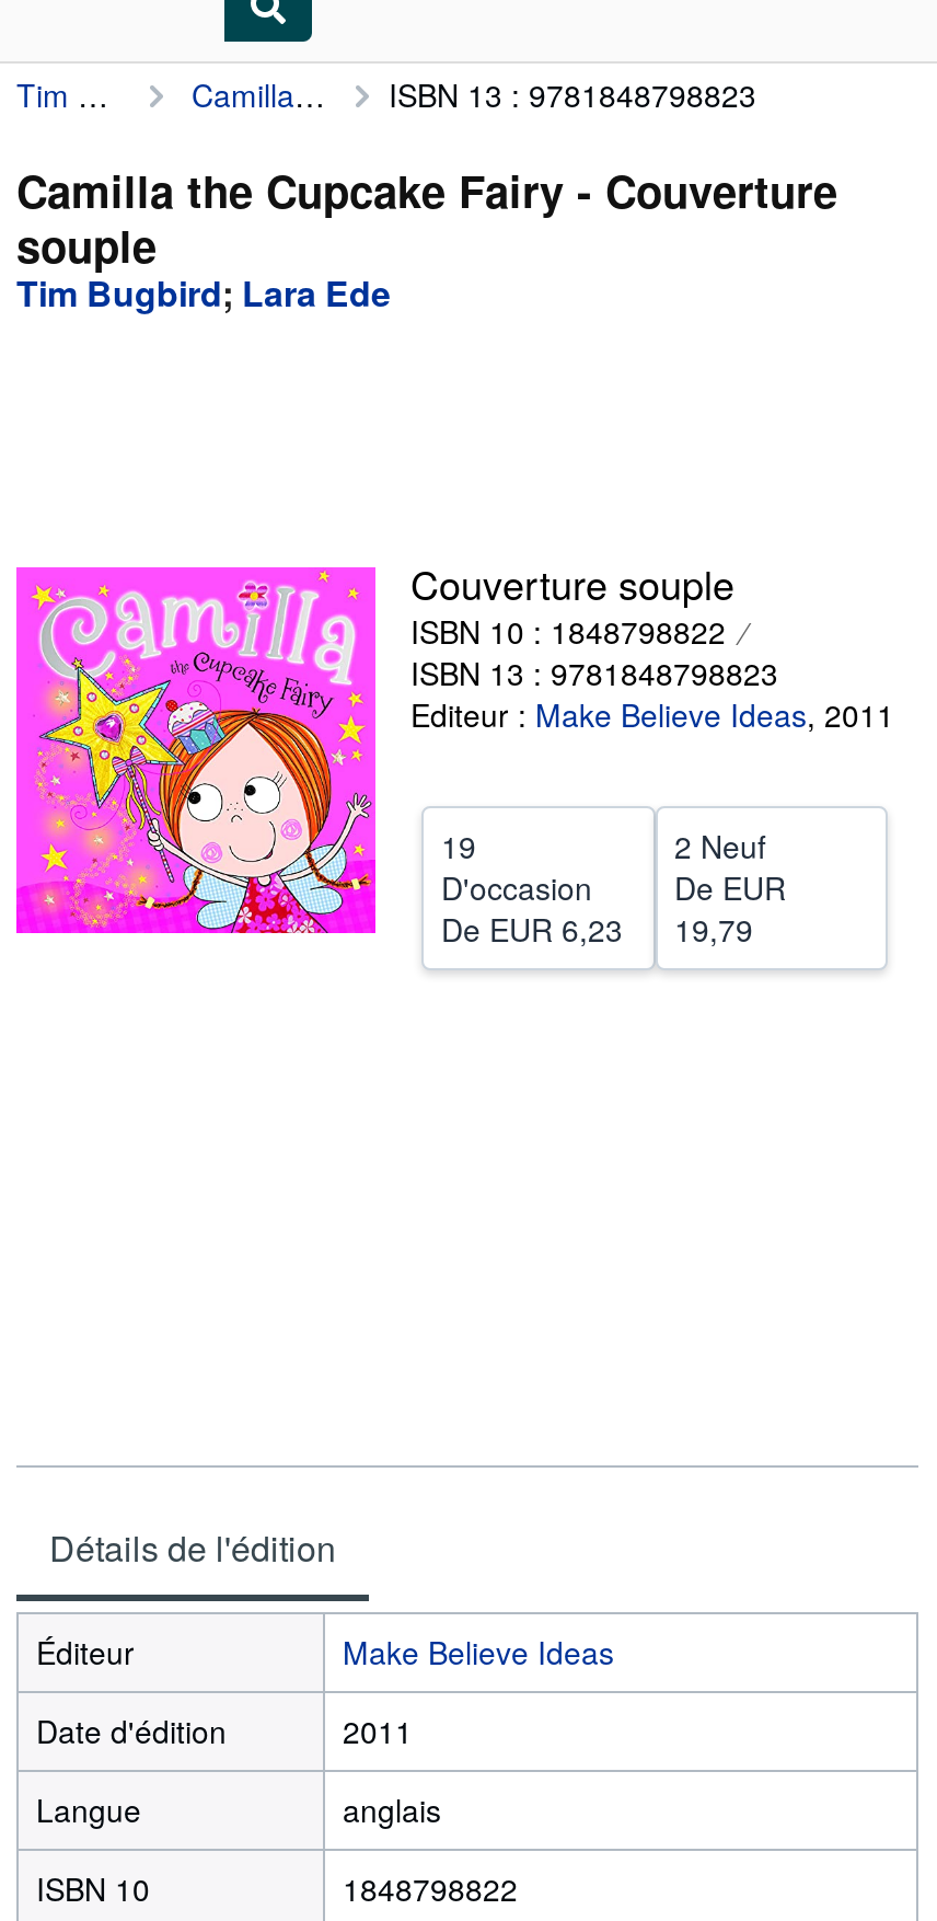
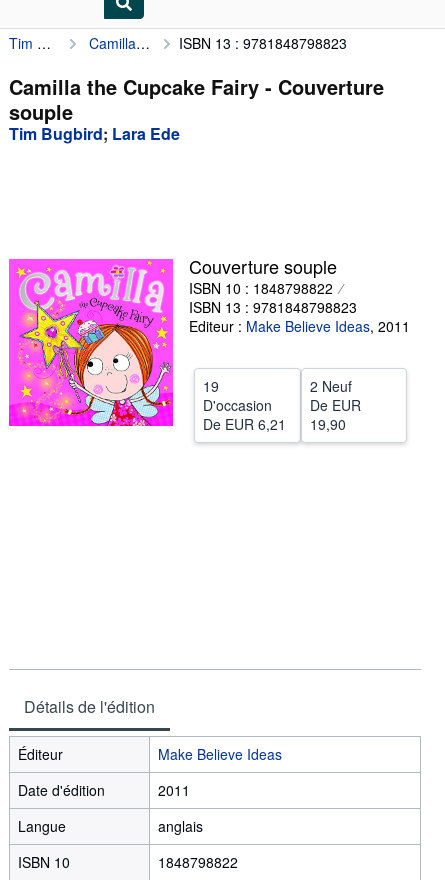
[441,907,623,951] De EUR 6,23 -> [203,414,286,434] De EUR 6,21
[674,907,753,951] 19,79 -> [309,414,345,434] 19,90

